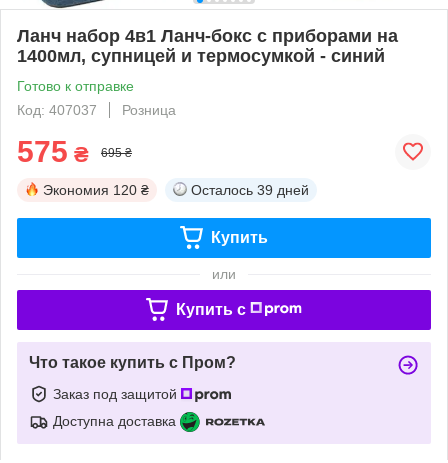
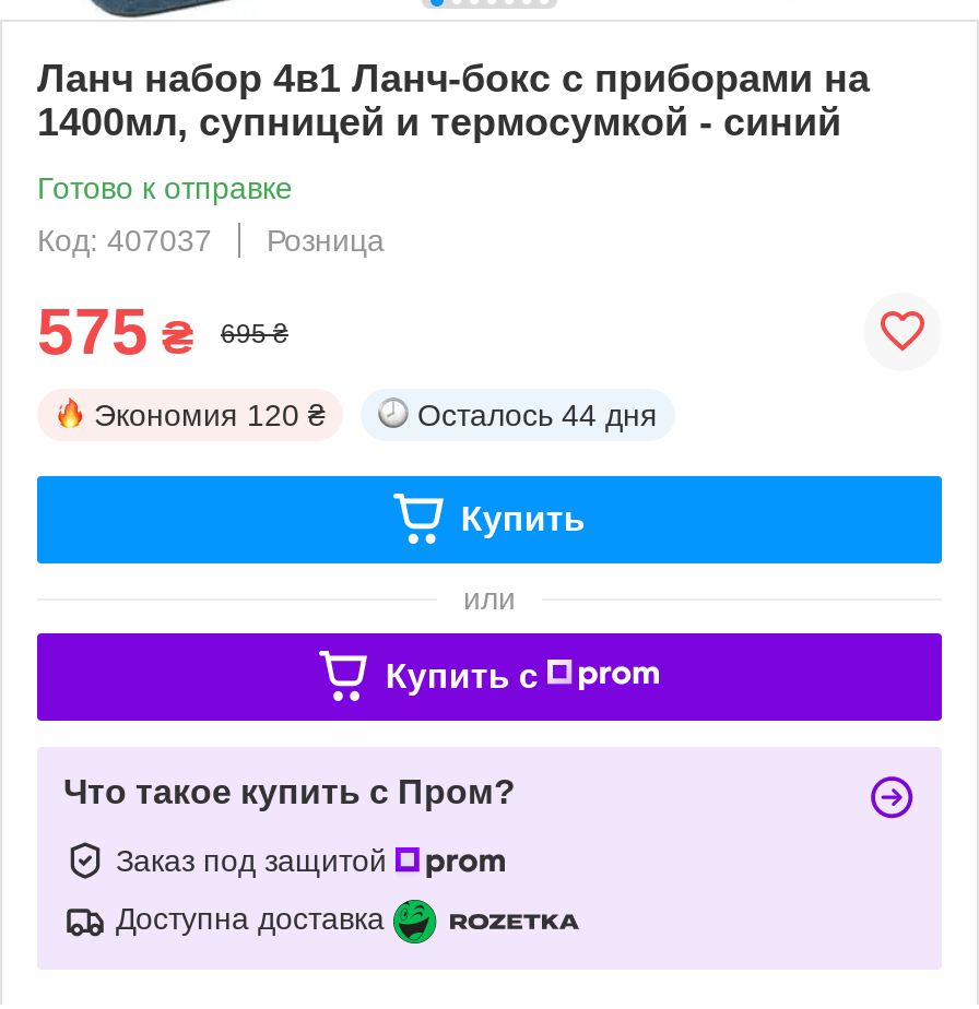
[191,182,309,198] Осталось 39 дней -> [417,397,658,432] Осталось 44 дня

